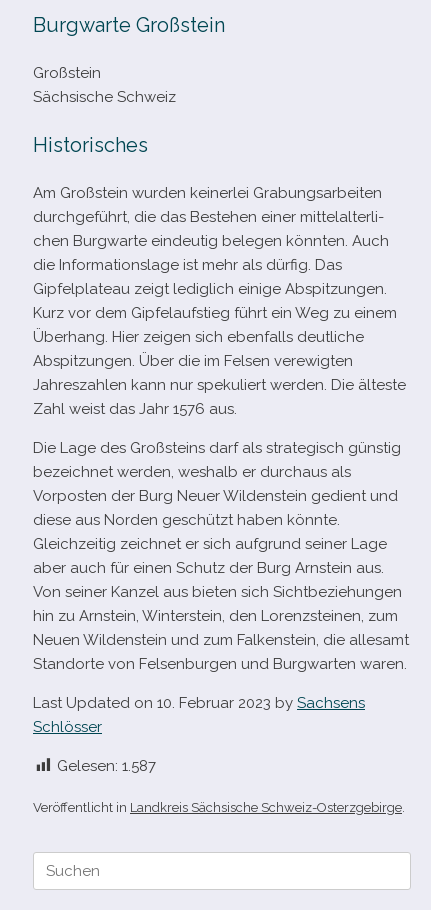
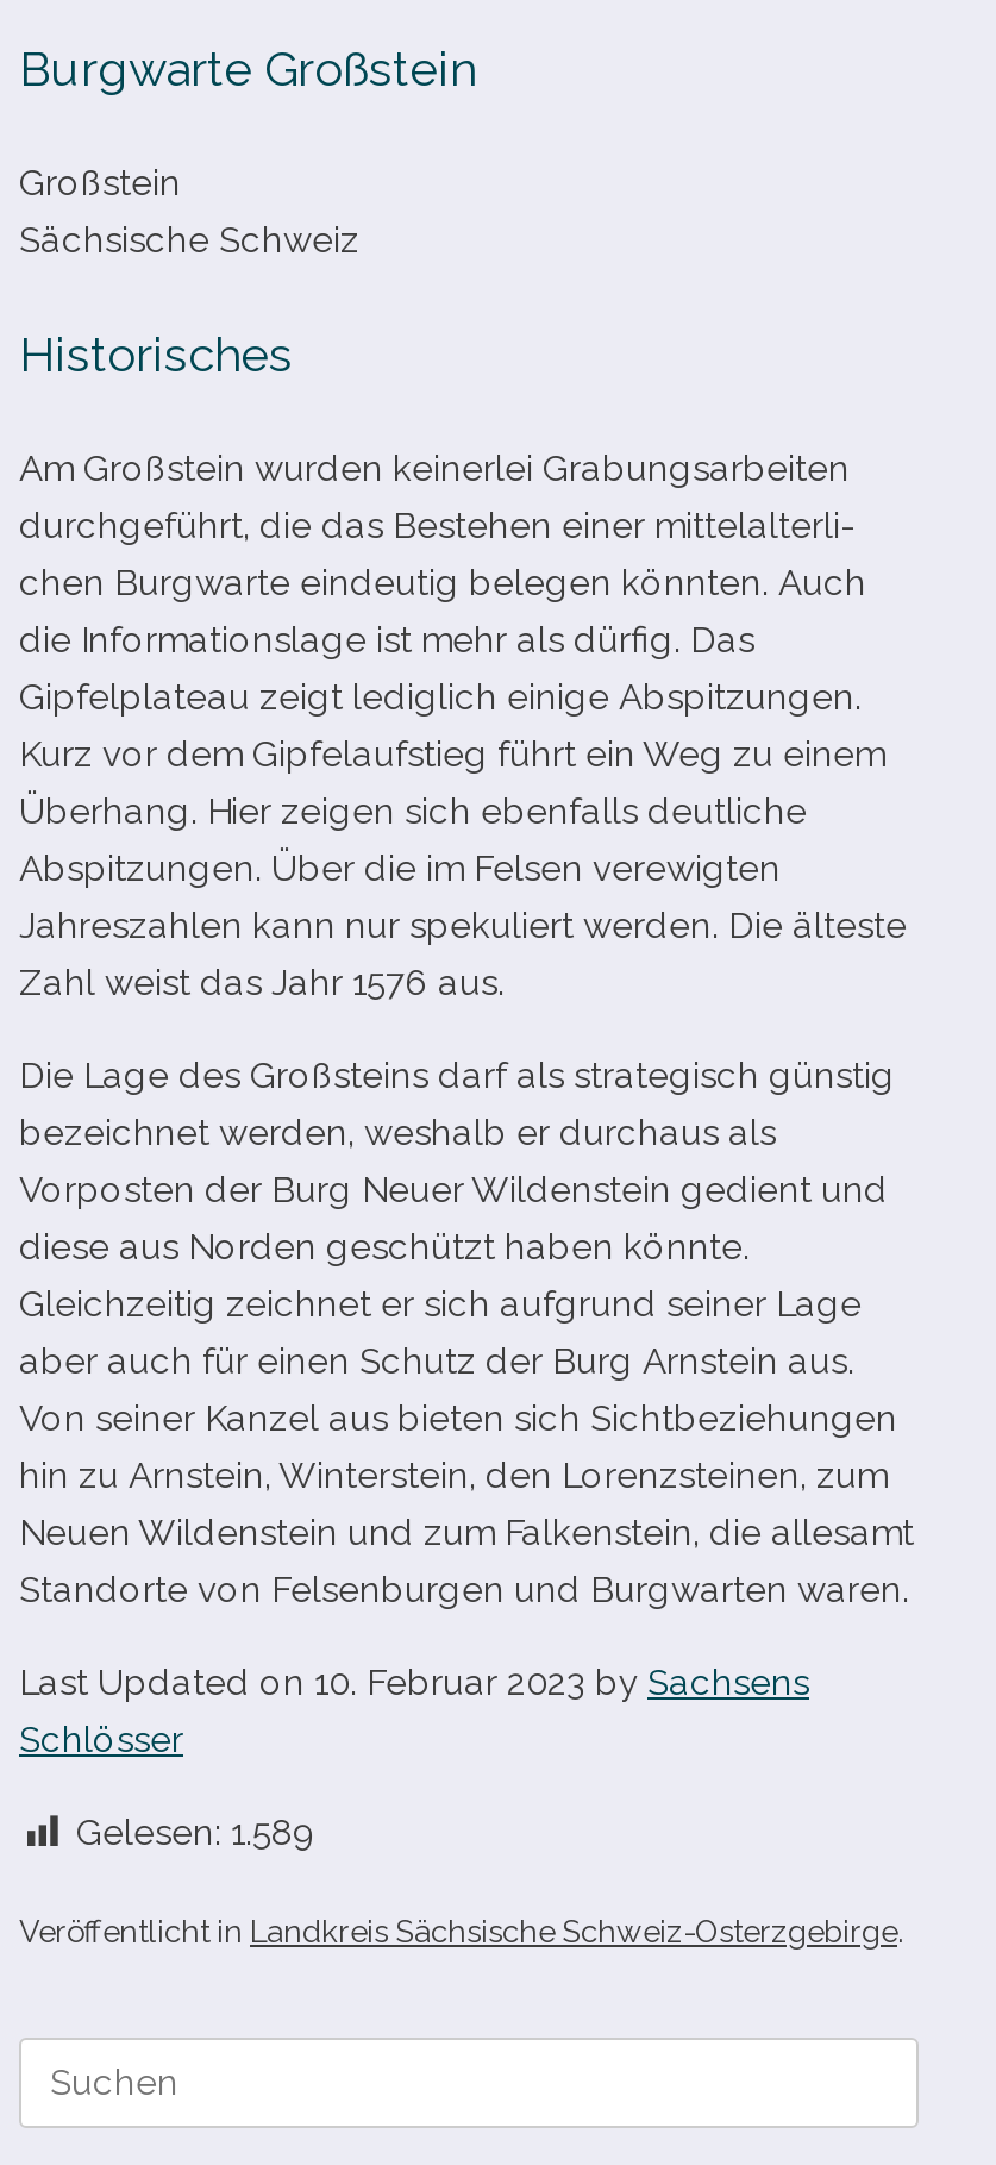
[57,757,156,775] Gelesen: 1.587 -> [76,1812,317,1854] Gelesen: 1.589

